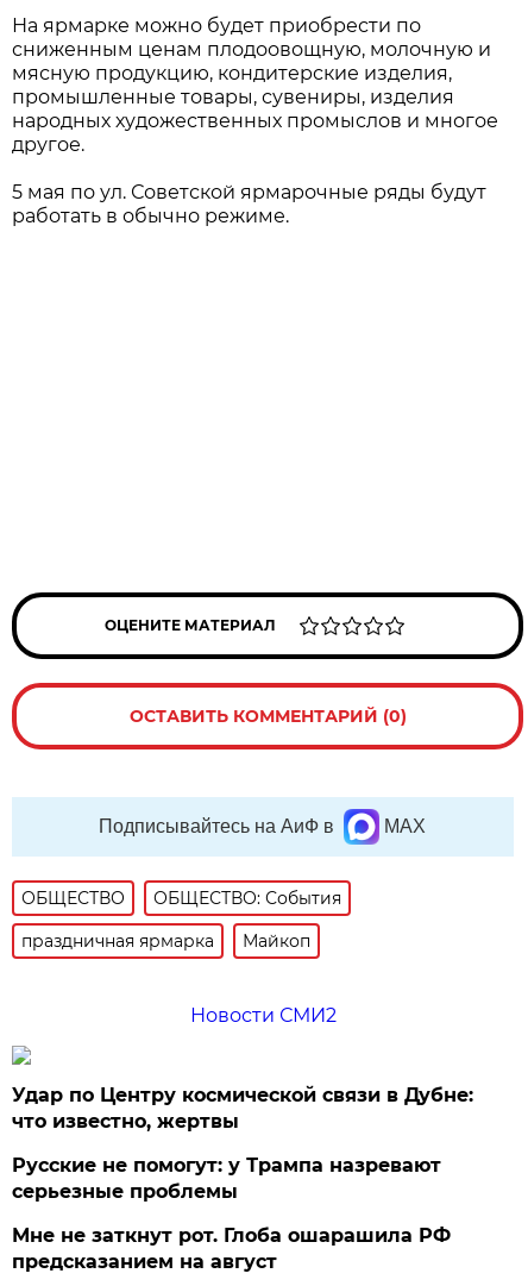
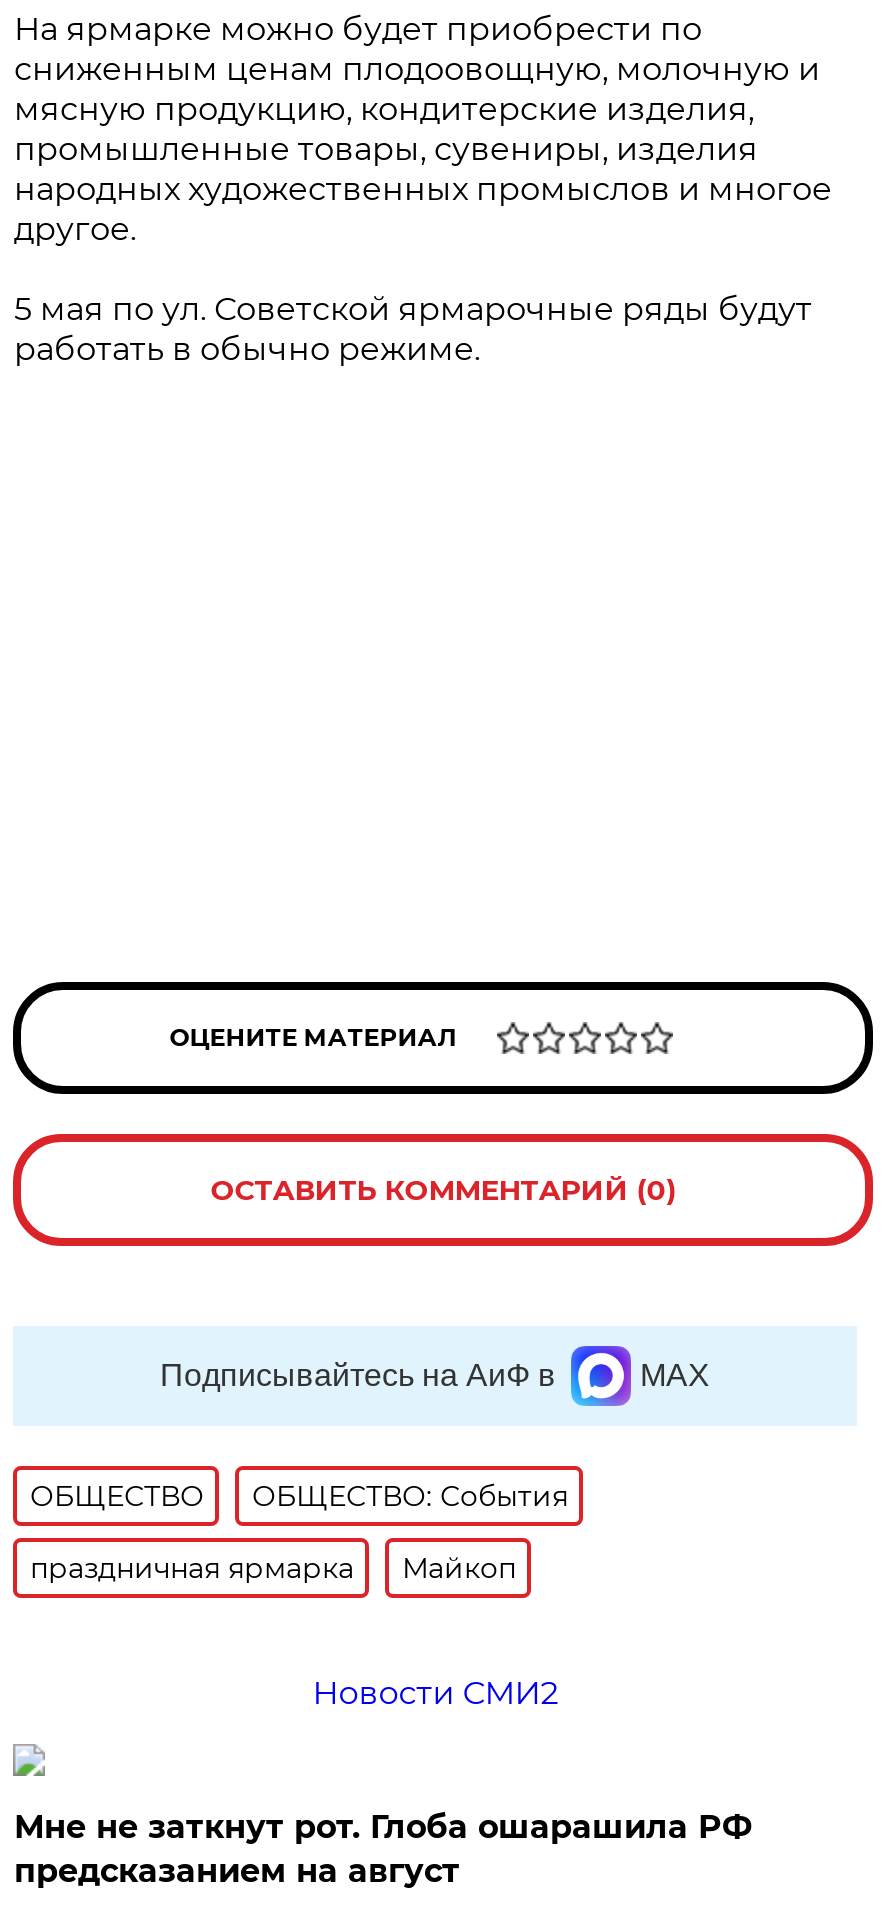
[12,1083,474,1202] Удар по Центру космической связи в Дубне: | что известно, жертвы | Русские не помогут: у Трампа назревают | серьезные проблемы -> none

